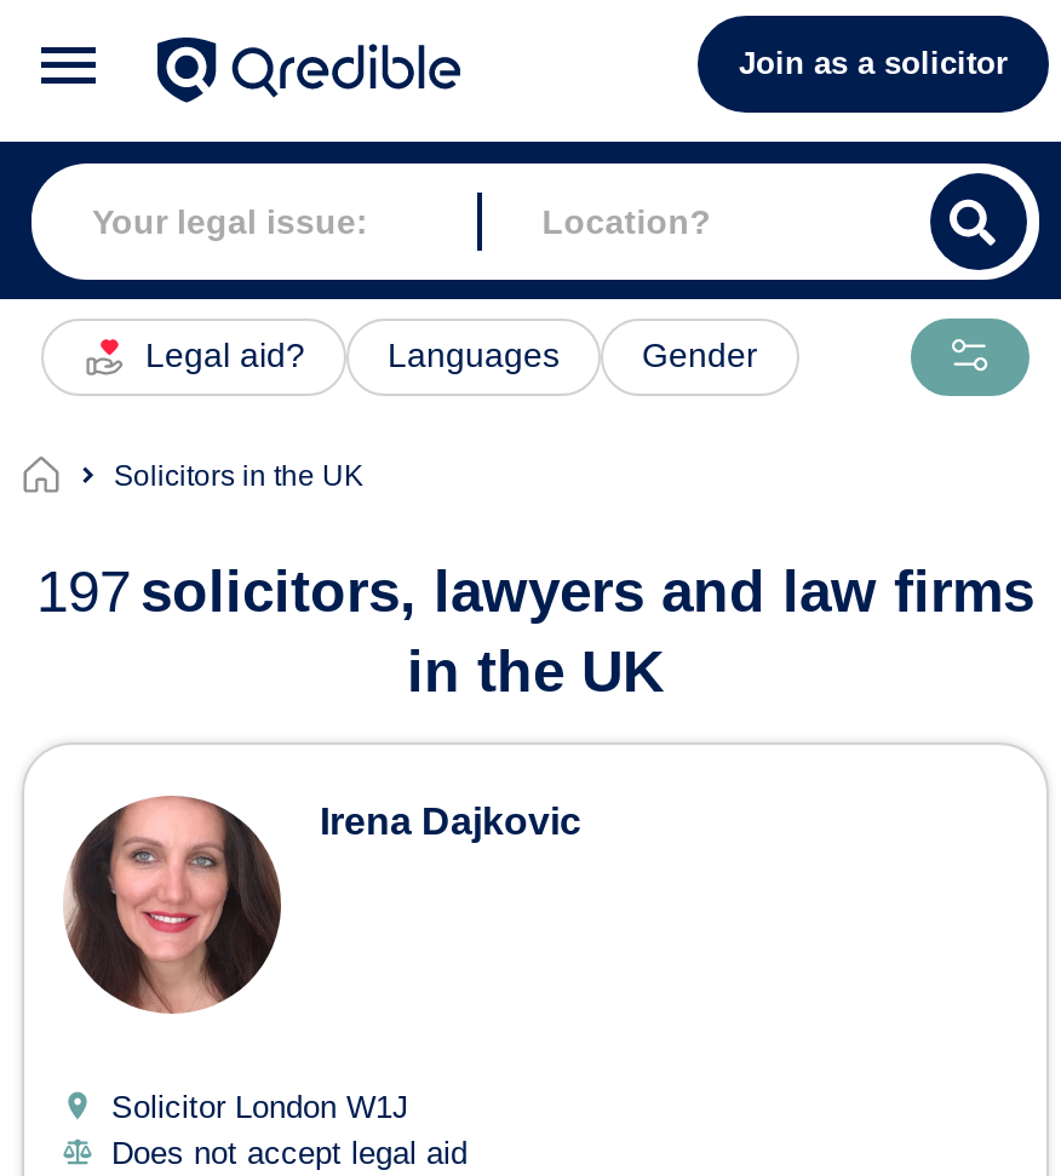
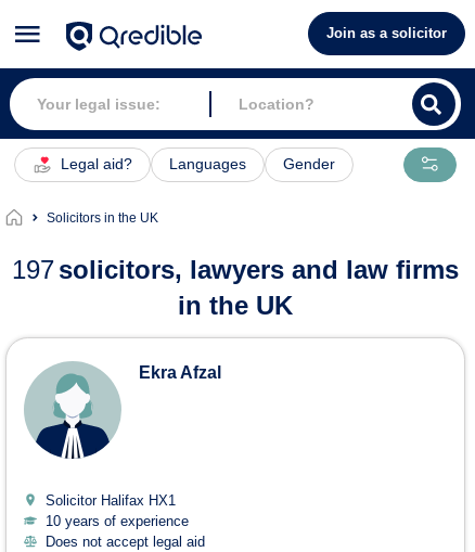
[68,796,581,1014] [image] | Irena Dajkovic -> [25,361,221,460] [image] | Ekra Afzal
[111,1089,409,1125] Solicitor London W1J -> [46,492,189,529] Solicitor Halifax HX1 | 10 years of experience

